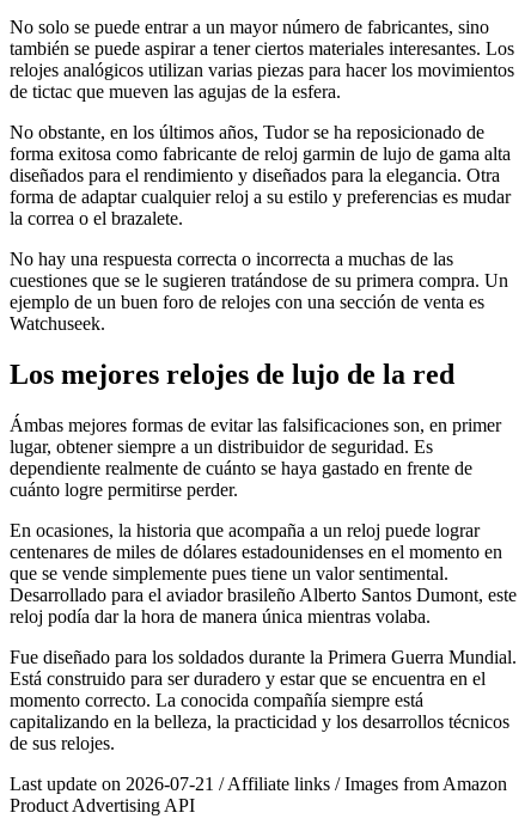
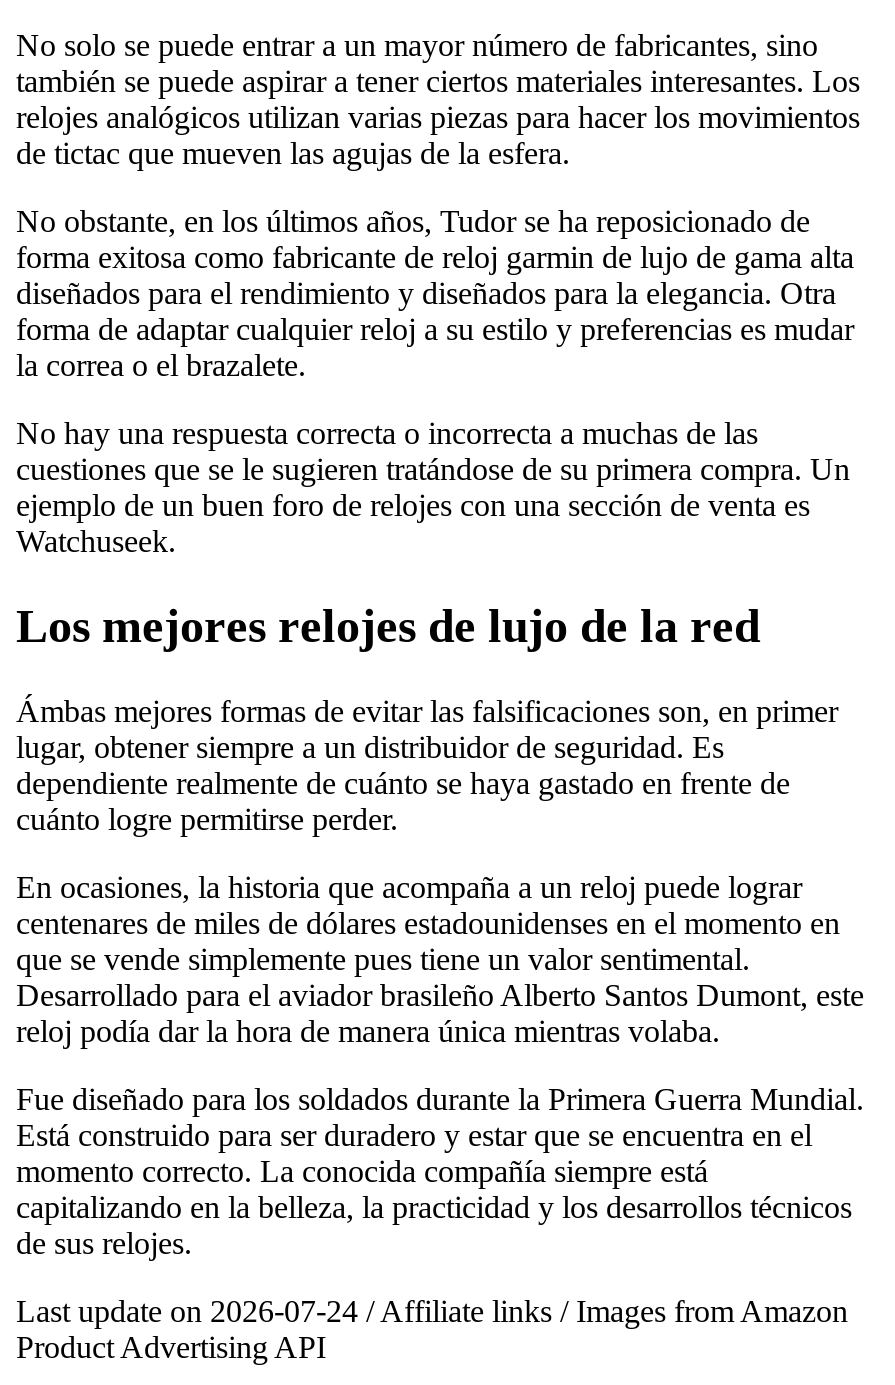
[10,774,507,794] Last update on 2026-07-21 / Affiliate links / Images from Amazon -> [16,1294,848,1328] Last update on 2026-07-24 / Affiliate links / Images from Amazon

